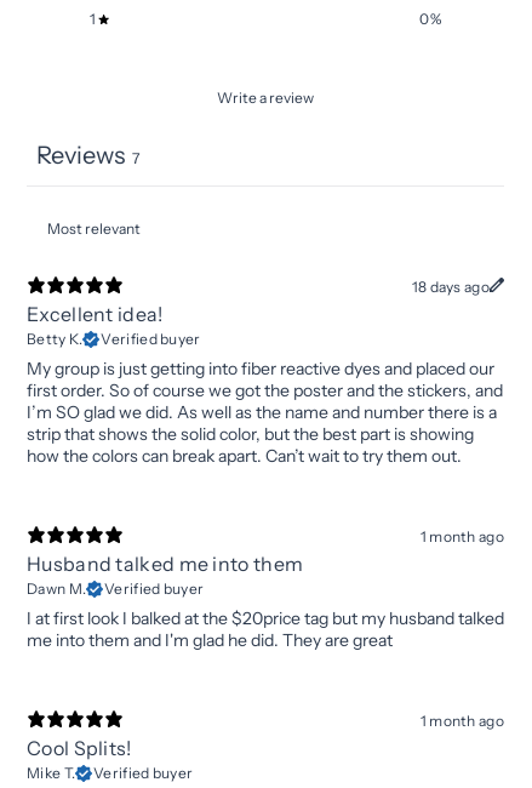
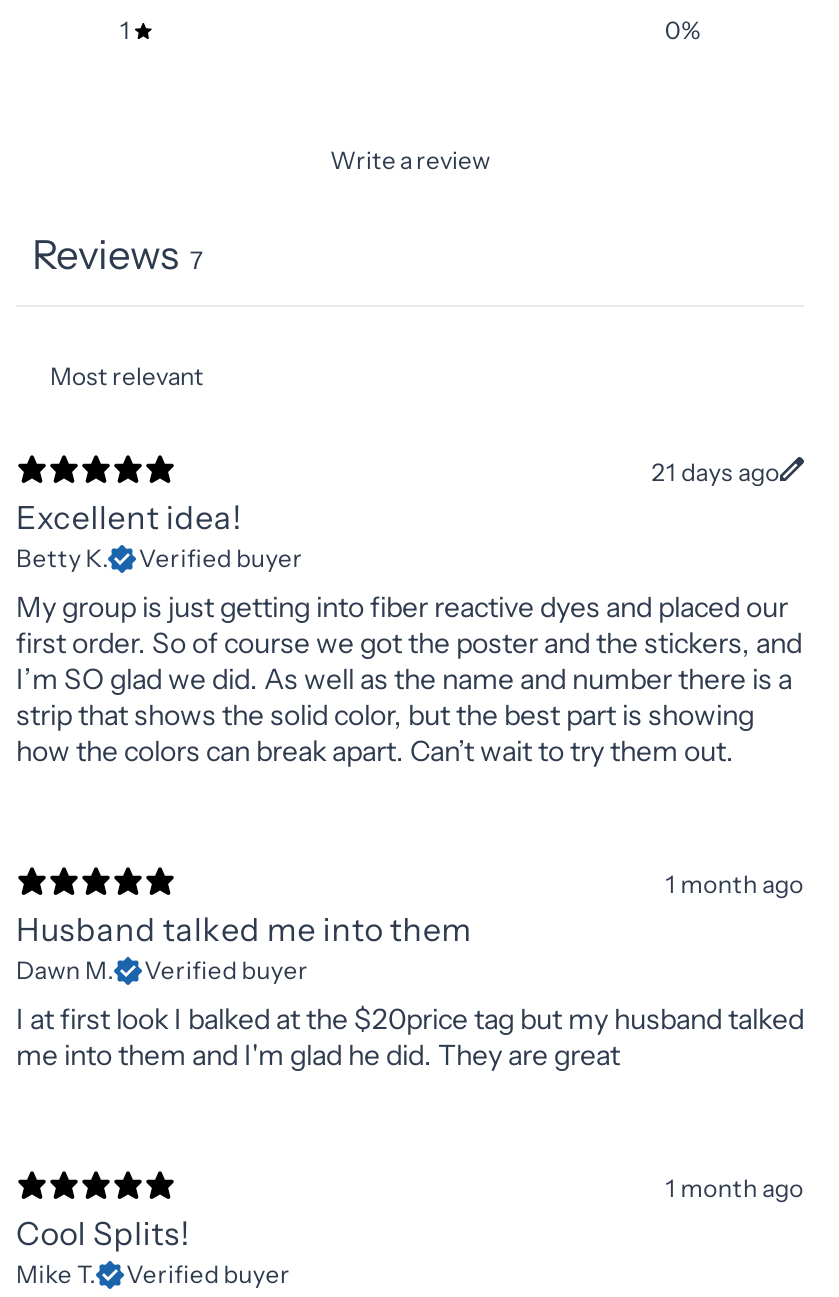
[412,278,490,296] 18 days ago -> [651,457,780,487] 21 days ago

